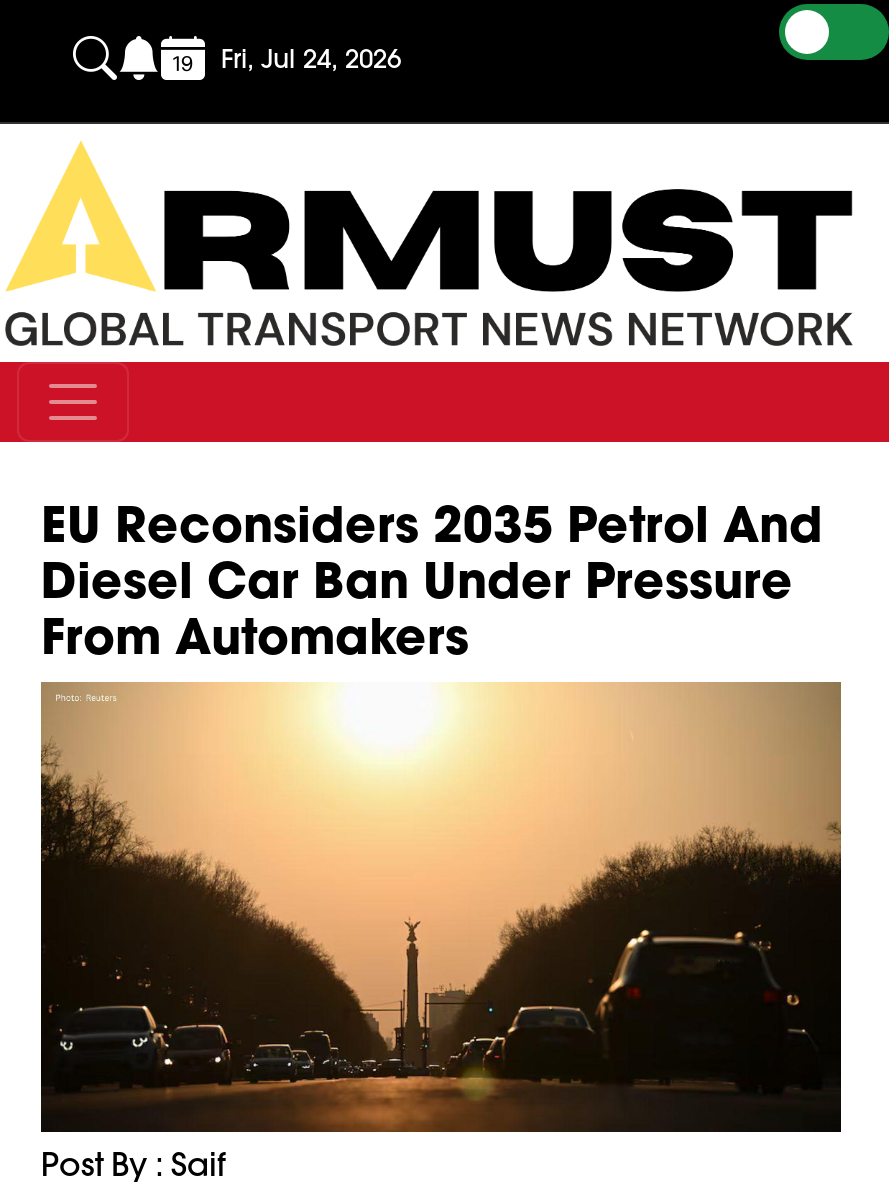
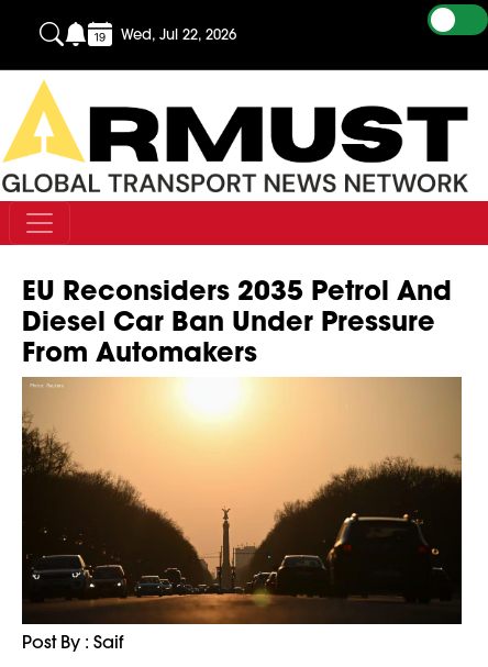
[221,42,401,74] Fri, Jul 24, 2026 -> [121,25,236,43] Wed, Jul 22, 2026

